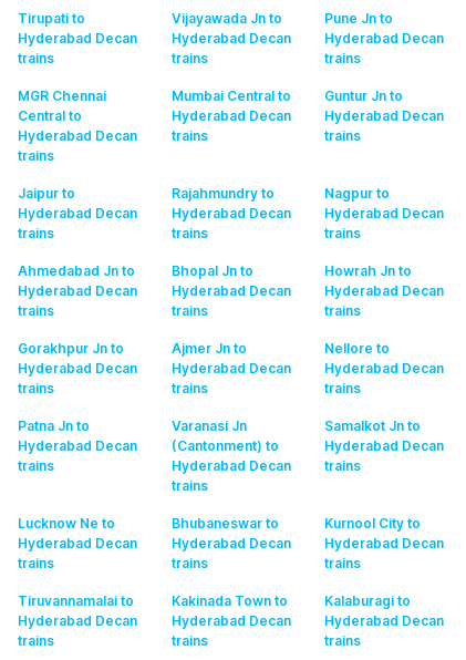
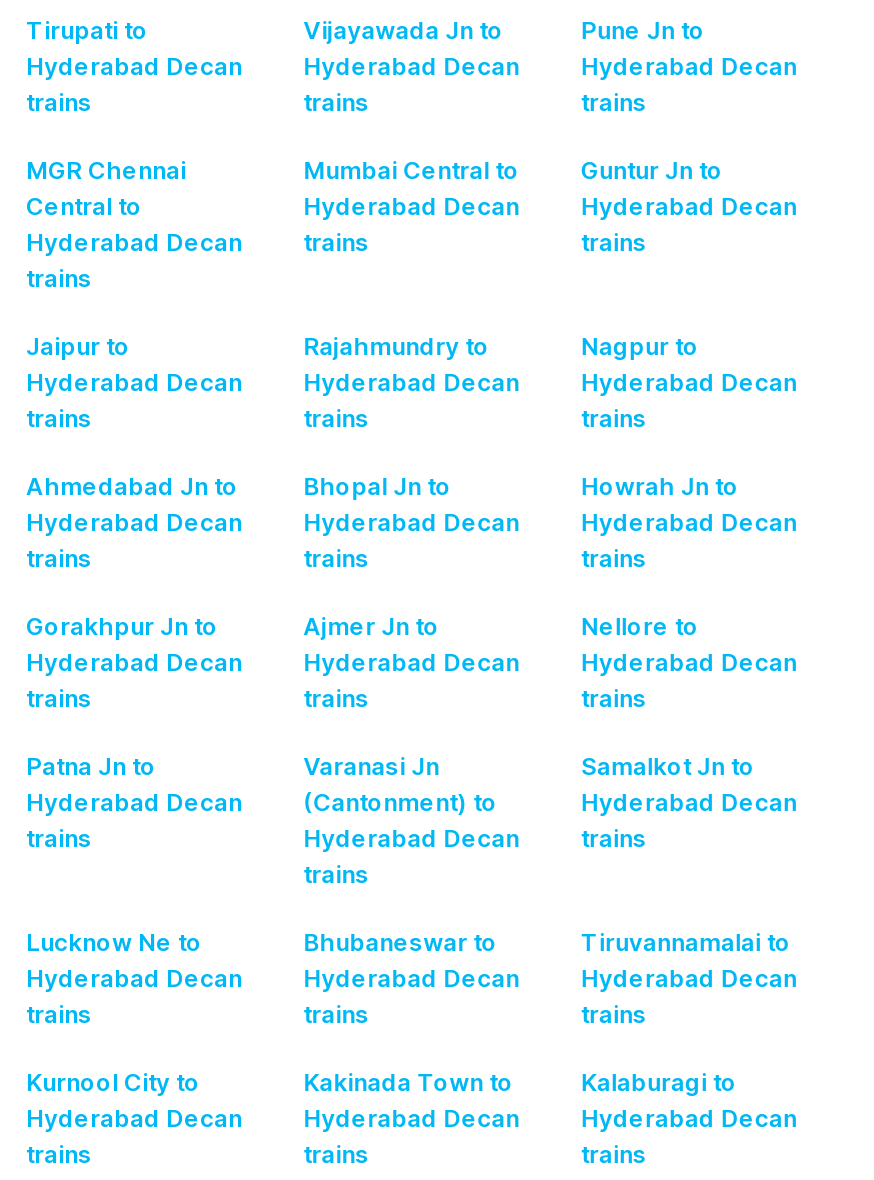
moved [325,515,421,532] -> [26,1067,200,1097]: Kurnool City to
moved [18,592,134,609] -> [581,927,791,957]: Tiruvannamalai to

